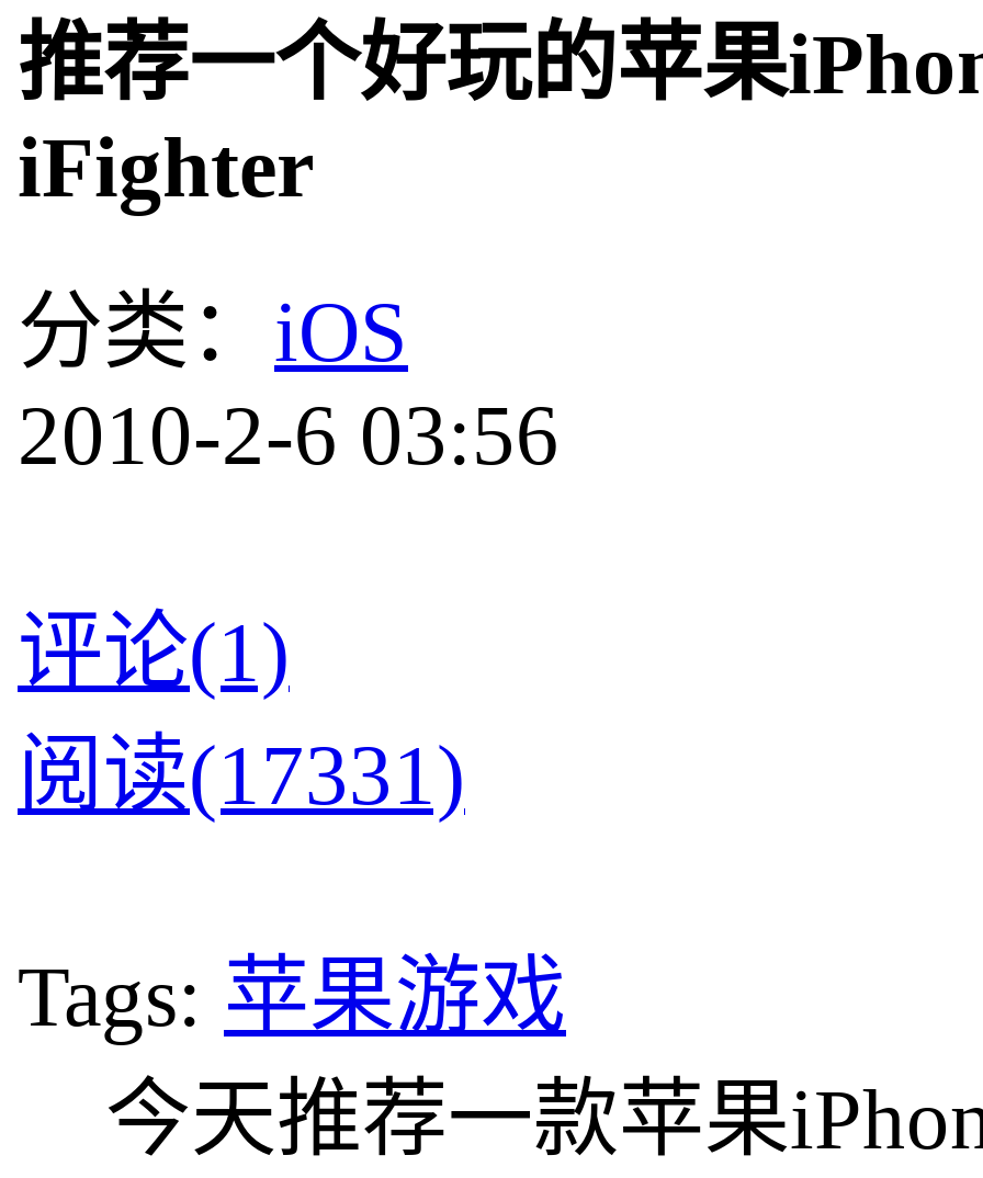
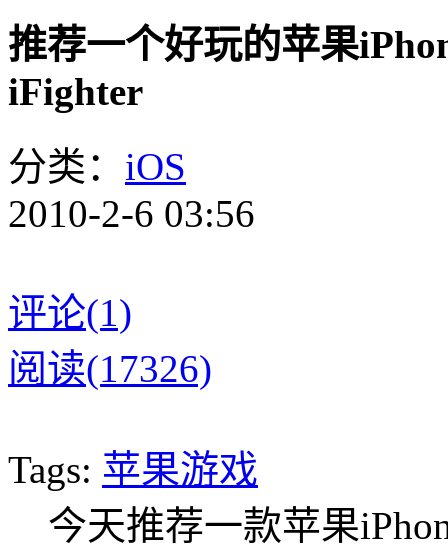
[18,728,465,822] 阅读(17331) -> [8,347,212,390] 阅读(17326)

